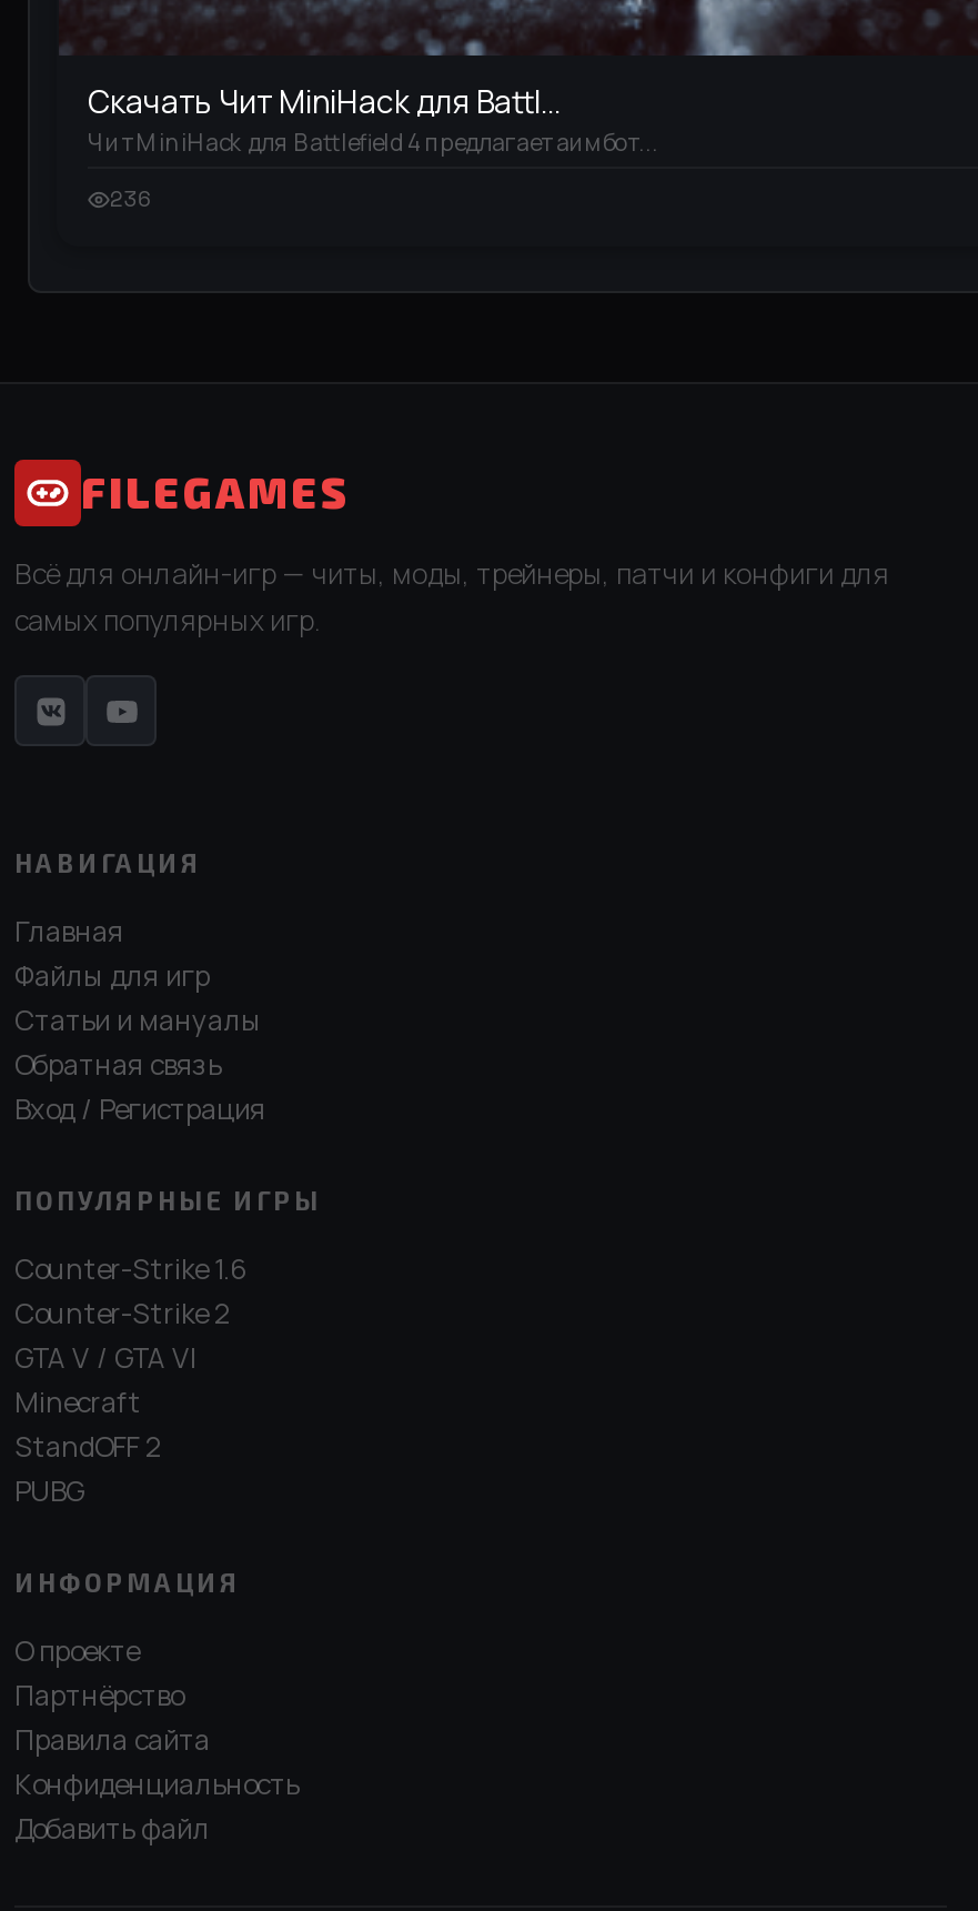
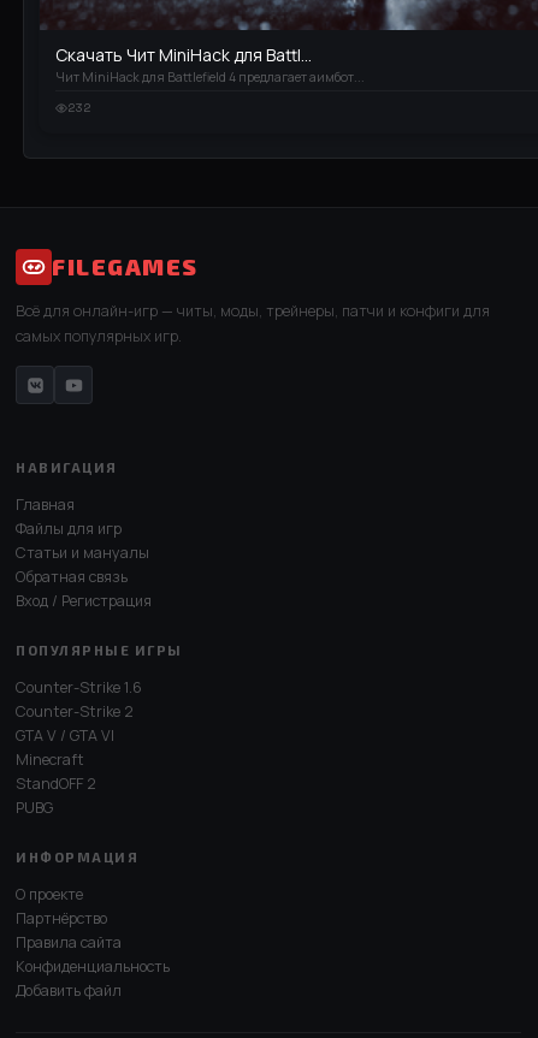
[110,183,152,216] 236 -> [67,99,90,117] 232

